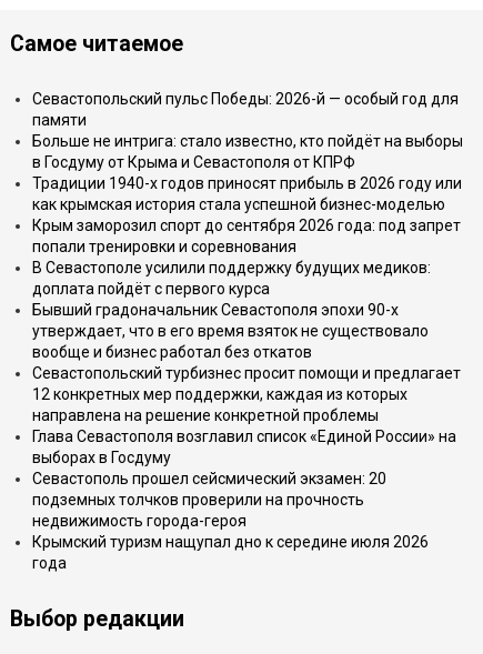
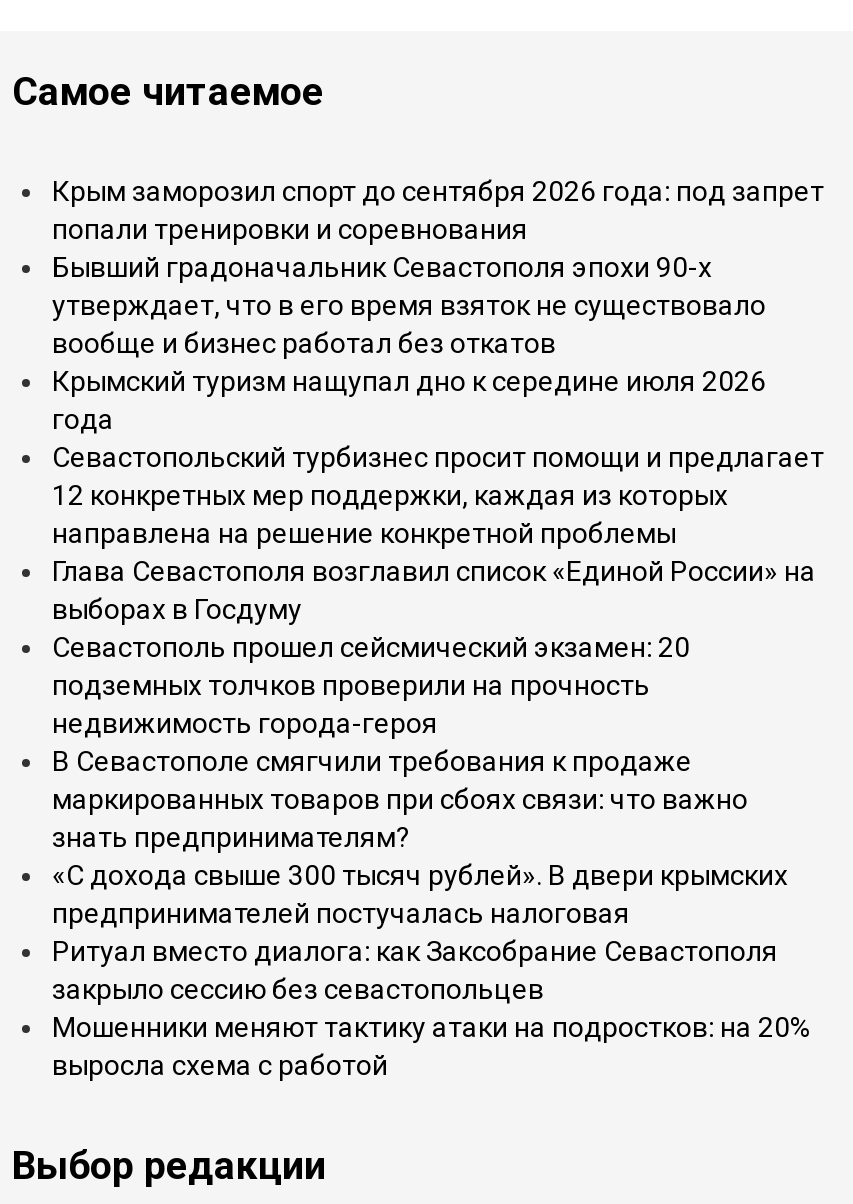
[32,90,463,213] Севастопольский пульс Победы: 2026-й — особый год для | памяти | Больше не интрига: стало известно, кто пойдёт на выборы | в Госдуму от Крыма и Севастополя от КПРФ | Традиции 1940-х годов приносят прибыль в 2026 году или | как крымская история стала успешной бизнес-моделью -> none
moved [32,217,461,255] -> [52,175,824,245]: Крым заморозил спорт до сентября 2026 года: под запрет | попали тренировки и соревнования
[32,259,431,298] В Севастополе усилили поддержку будущих медиков: | доплата пойдёт с первого курса -> none
moved [32,301,429,361] -> [52,251,766,359]: Бывший градоначальник Севастополя эпохи 90-х | утверждает, что в его время взяток не существовало | вообще и бизнес работал без откатов
moved [32,364,461,530] -> [52,441,824,739]: Севастопольский турбизнес просит помощи и предлагает | 12 конкретных мер поддержки, каждая из которых | направлена на решение конкретной проблемы | Глава Севастополя возглавил список «Единой России» на | выборах в Госдуму | Севастополь прошел сейсмический экзамен: 20 | подземных толчков проверили на прочность | недвижимость города-героя
moved [32,533,429,572] -> [52,365,766,435]: Крымский туризм нащупал дно к середине июля 2026 | года
none -> [52,745,812,1081] В Севастополе смягчили требования к продаже | маркированных товаров при сбоях связи: что важно | знать предпринимателям? | «С дохода свыше 300 тысяч рублей». В двери крымских | предпринимателей постучалась налоговая | Ритуал вместо диалога: как Заксобрание Севастополя | закрыло сессию без севастопольцев | Мошенники меняют тактику атаки на подростков: на 20% | выросла схема с работой

